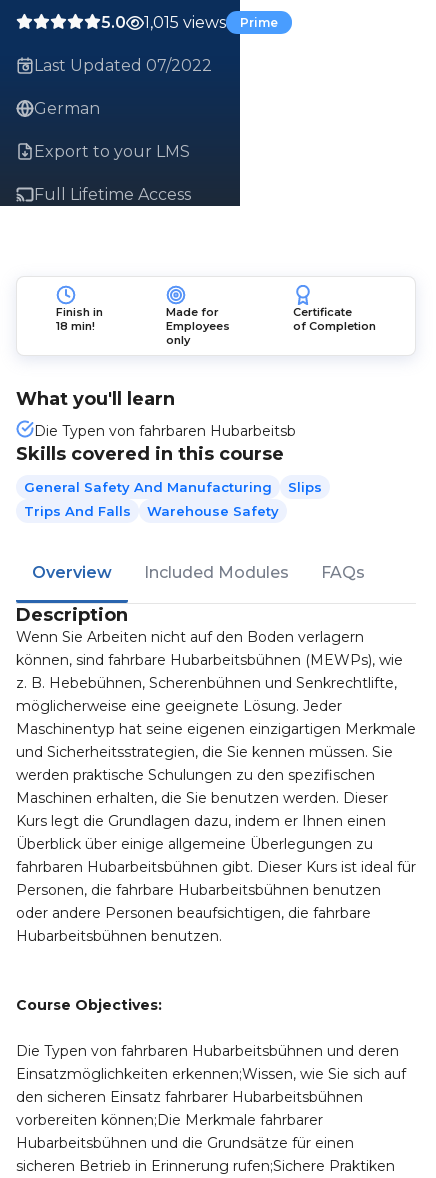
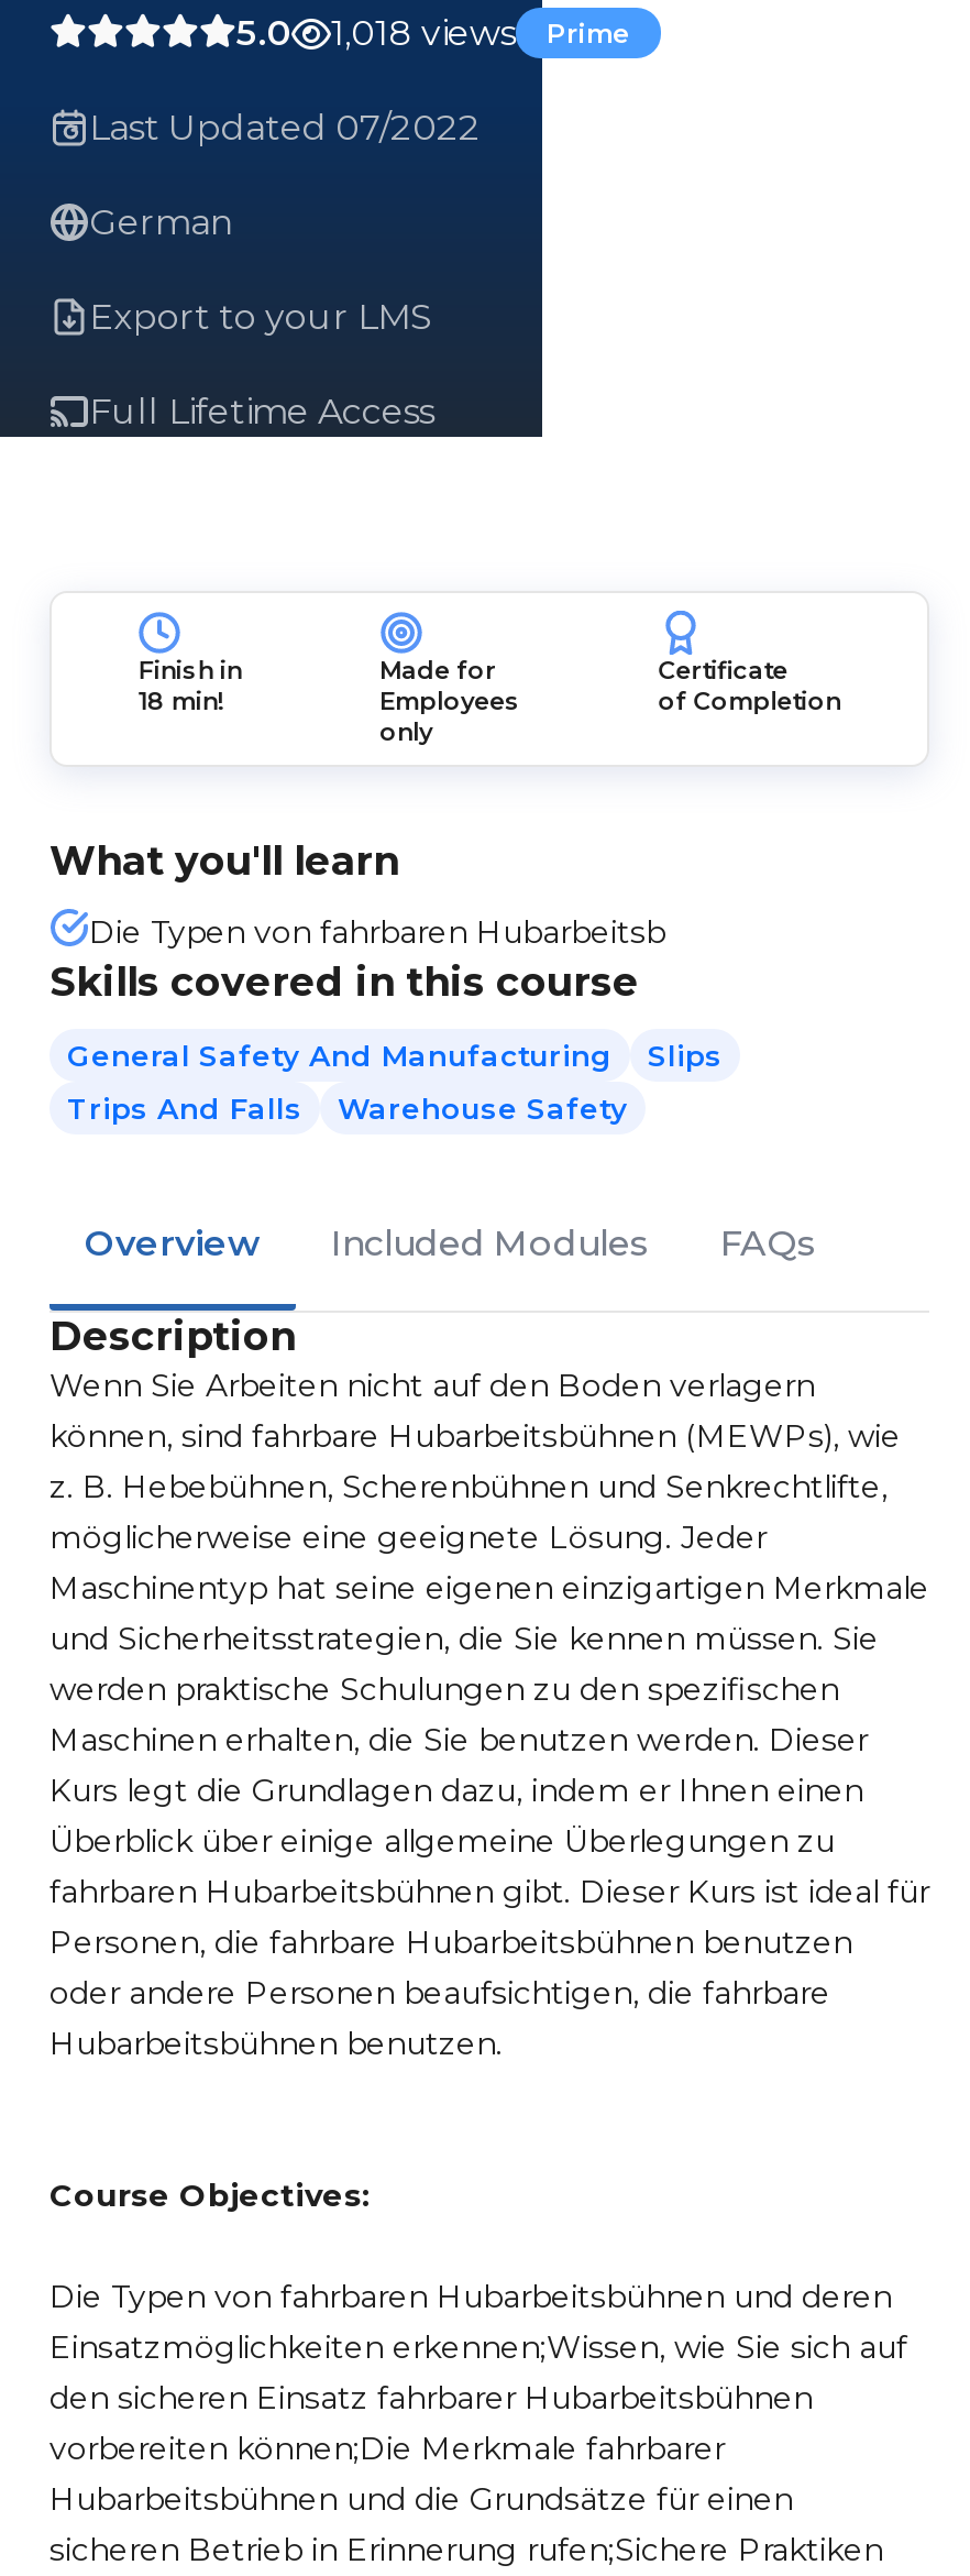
[101,13,278,32] 5.0 1,015 views Prime -> [236,12,630,54] 5.0 1,018 views Prime

